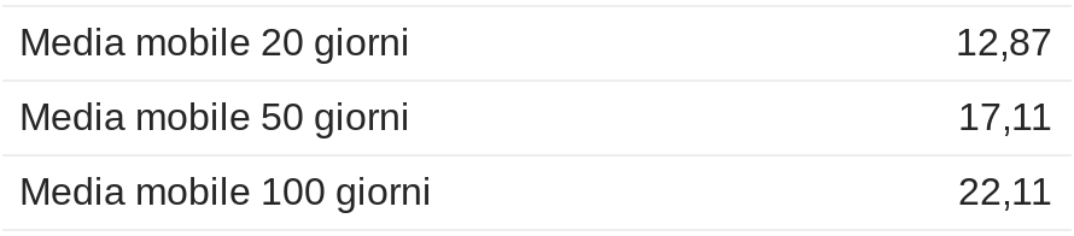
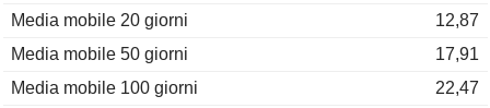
[958,96,1052,137] 17,11 -> [435,45,479,63] 17,91
[958,171,1052,212] 22,11 -> [435,79,479,97] 22,47

